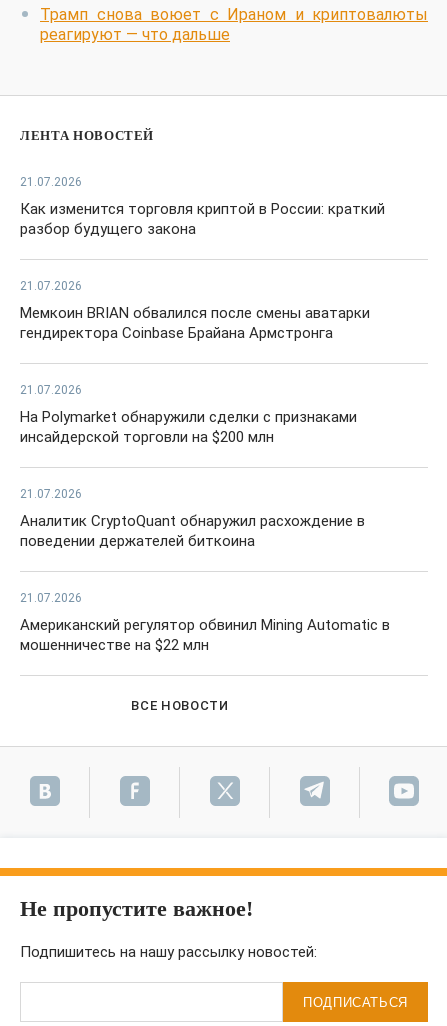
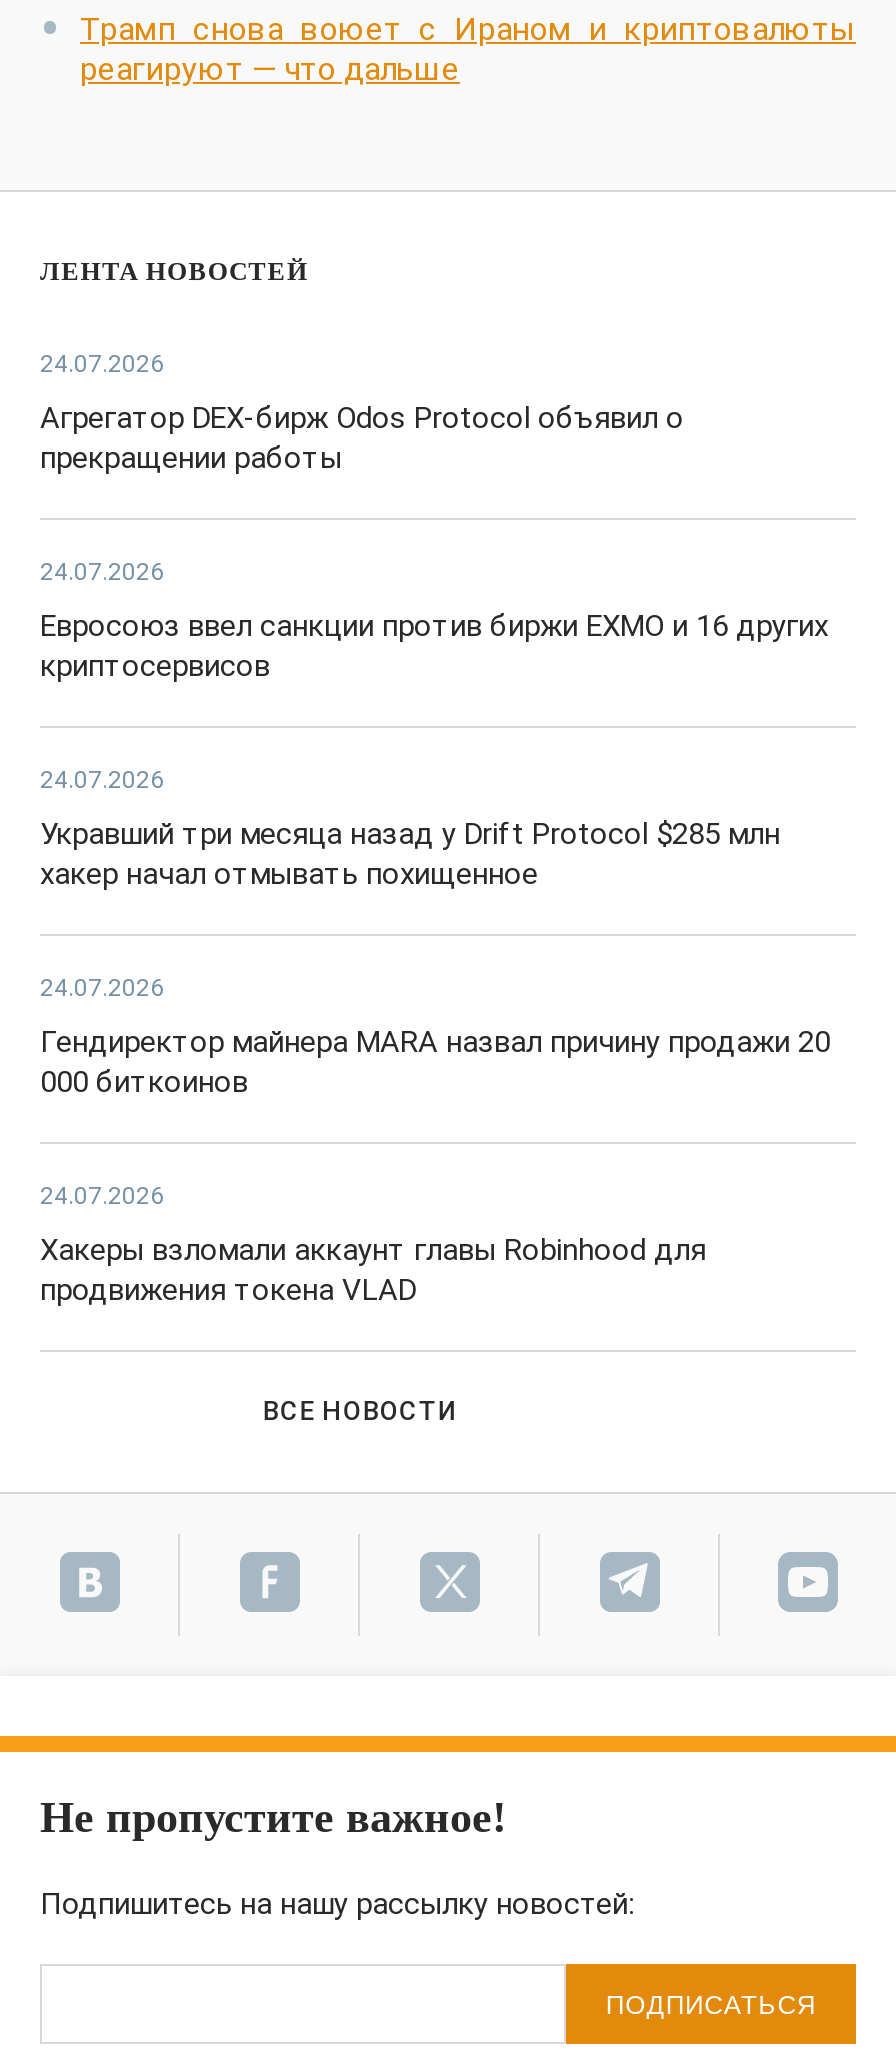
[20,174,82,188] 21.07.2026 -> [40,349,164,377] 24.07.2026
[20,199,385,237] Как изменится торговля криптой в России: краткий | разбор будущего закона -> [40,399,684,475] Агрегатор DEX‑бирж Odos Protocol объявил о | прекращении работы
[20,278,82,292] 21.07.2026 -> [40,557,164,585] 24.07.2026
[20,303,370,341] Мемкоин BRIAN обвалился после смены аватарки | гендиректора Coinbase Брайана Армстронга -> [40,607,828,683] Евросоюз ввел санкции против биржи EXMO и 16 других | криптосервисов
[20,382,82,396] 21.07.2026 -> [40,765,164,793] 24.07.2026
[20,407,357,445] На Polymarket обнаружили сделки с признаками | инсайдерской торговли на $200 млн -> [40,815,780,891] Укравший три месяца назад у Drift Protocol $285 млн | хакер начал отмывать похищенное
[20,486,82,500] 21.07.2026 -> [40,973,164,1001] 24.07.2026
[20,511,365,549] Аналитик CryptoQuant обнаружил расхождение в | поведении держателей биткоина -> [40,1023,830,1099] Гендиректор майнера MARA назвал причину продажи 20 | 000 биткоинов
[20,590,82,604] 21.07.2026 -> [40,1181,164,1209] 24.07.2026
[20,615,390,653] Американский регулятор обвинил Mining Automatic в | мошенничестве на $22 млн -> [40,1231,706,1307] Хакеры взломали аккаунт главы Robinhood для | продвижения токена VLAD

